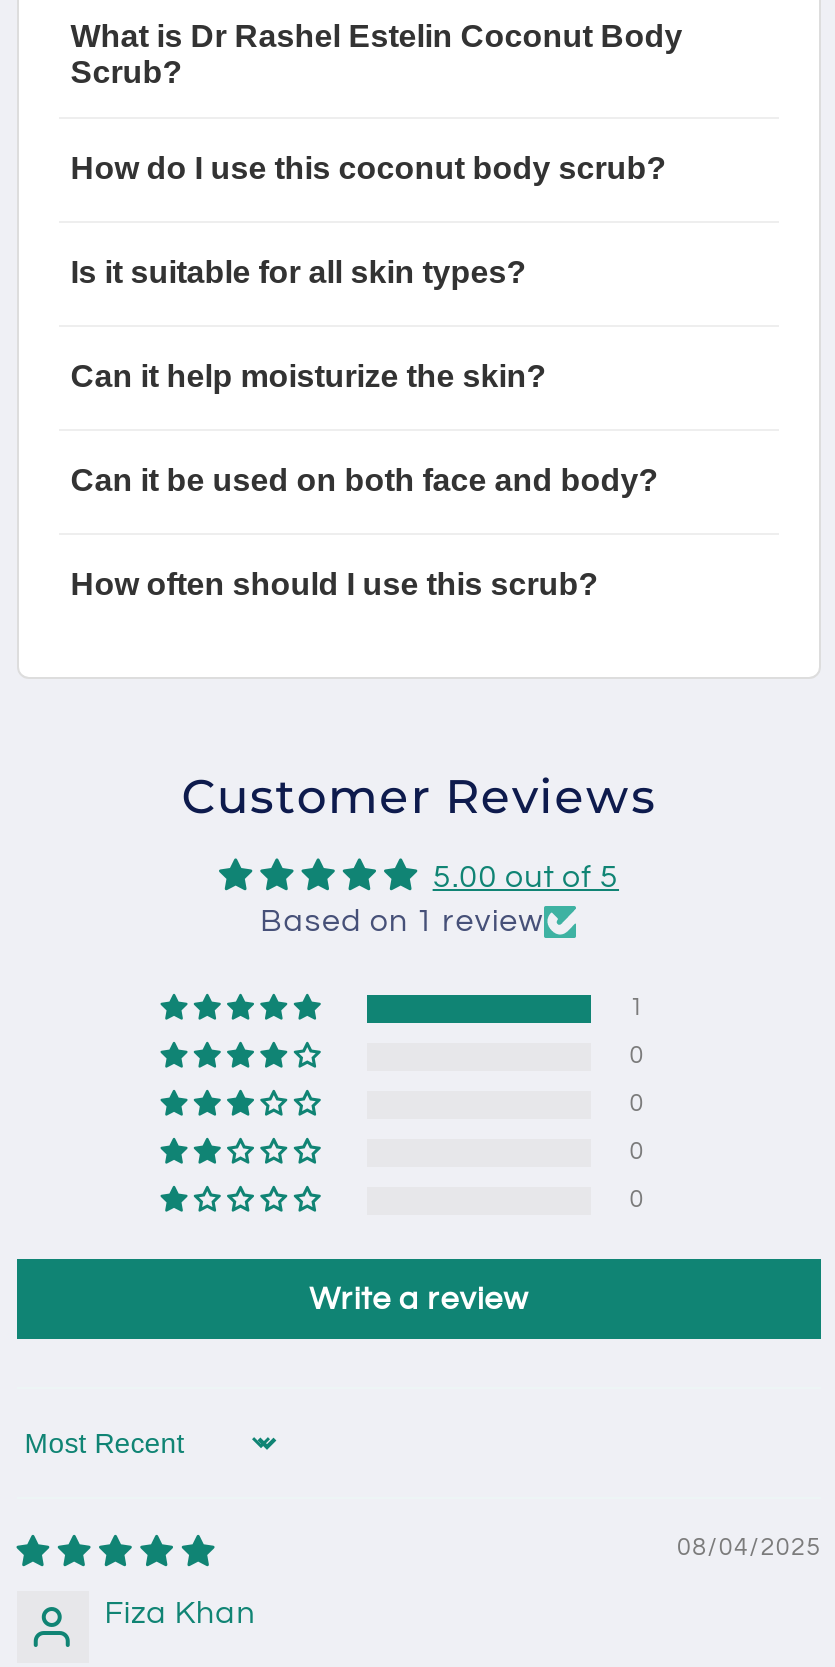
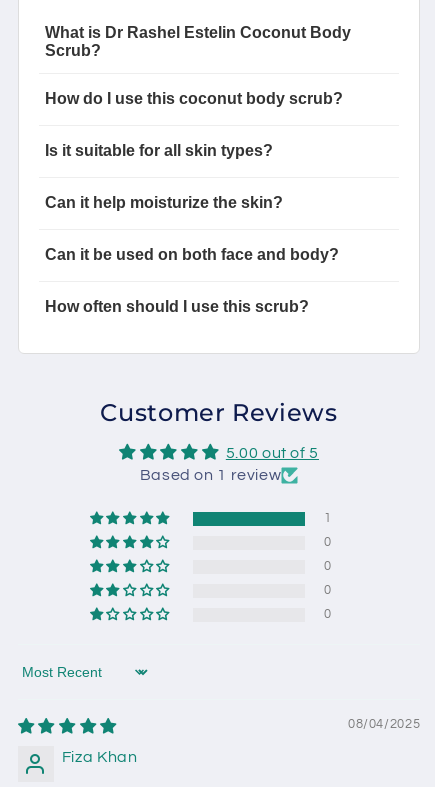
[309,1284,529,1316] Write a review -> none

